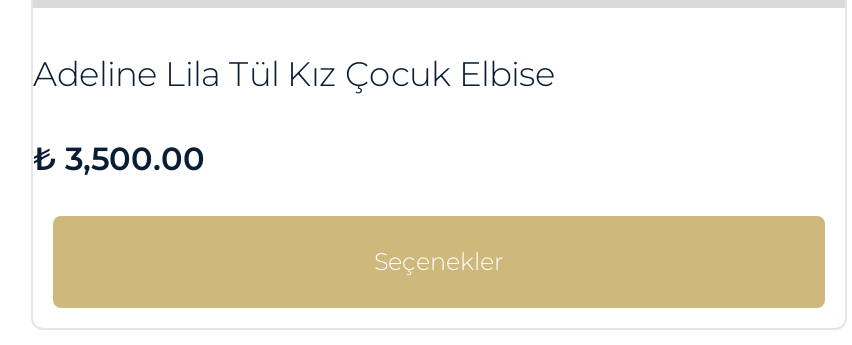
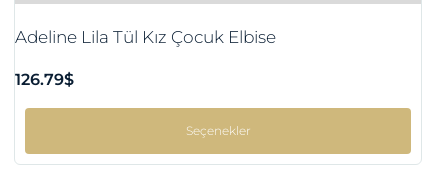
[33,139,205,177] ₺ 3,500.00 -> [15,69,74,88] 126.79 $

